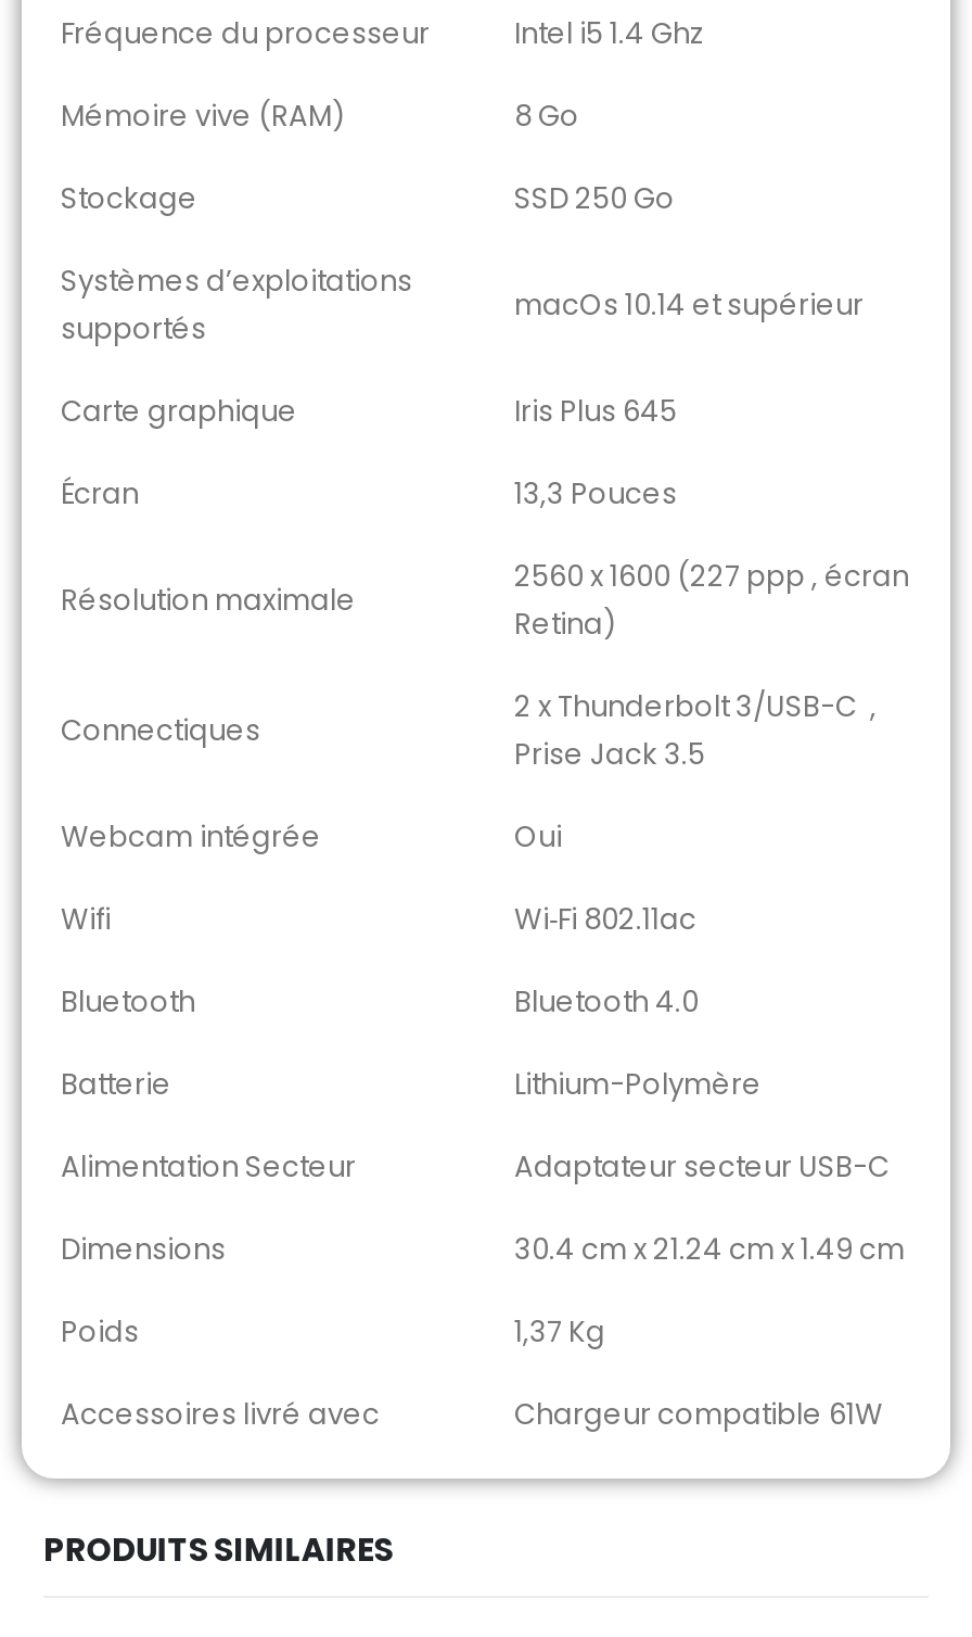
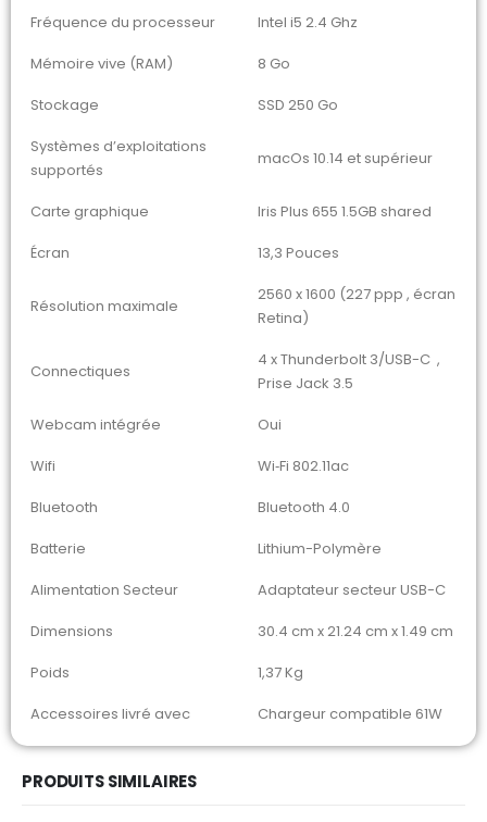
[514,12,705,53] Intel i5 1.4 Ghz -> [258,11,358,32] Intel i5 2.4 Ghz
[514,390,677,431] Iris Plus 645 -> [258,201,432,221] Iris Plus 655 1.5GB shared
[514,685,877,726] 2 x Thunderbolt 3/USB-C , -> [258,348,440,369] 4 x Thunderbolt 3/USB-C ,

